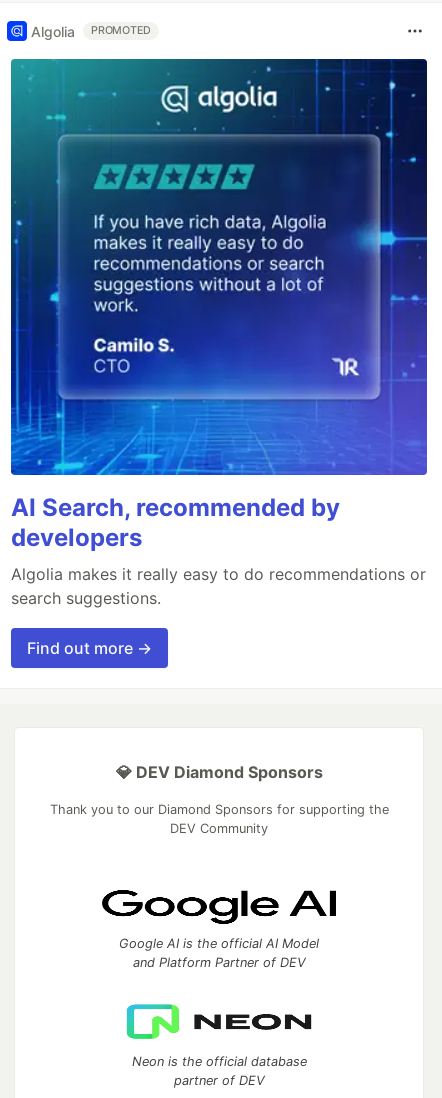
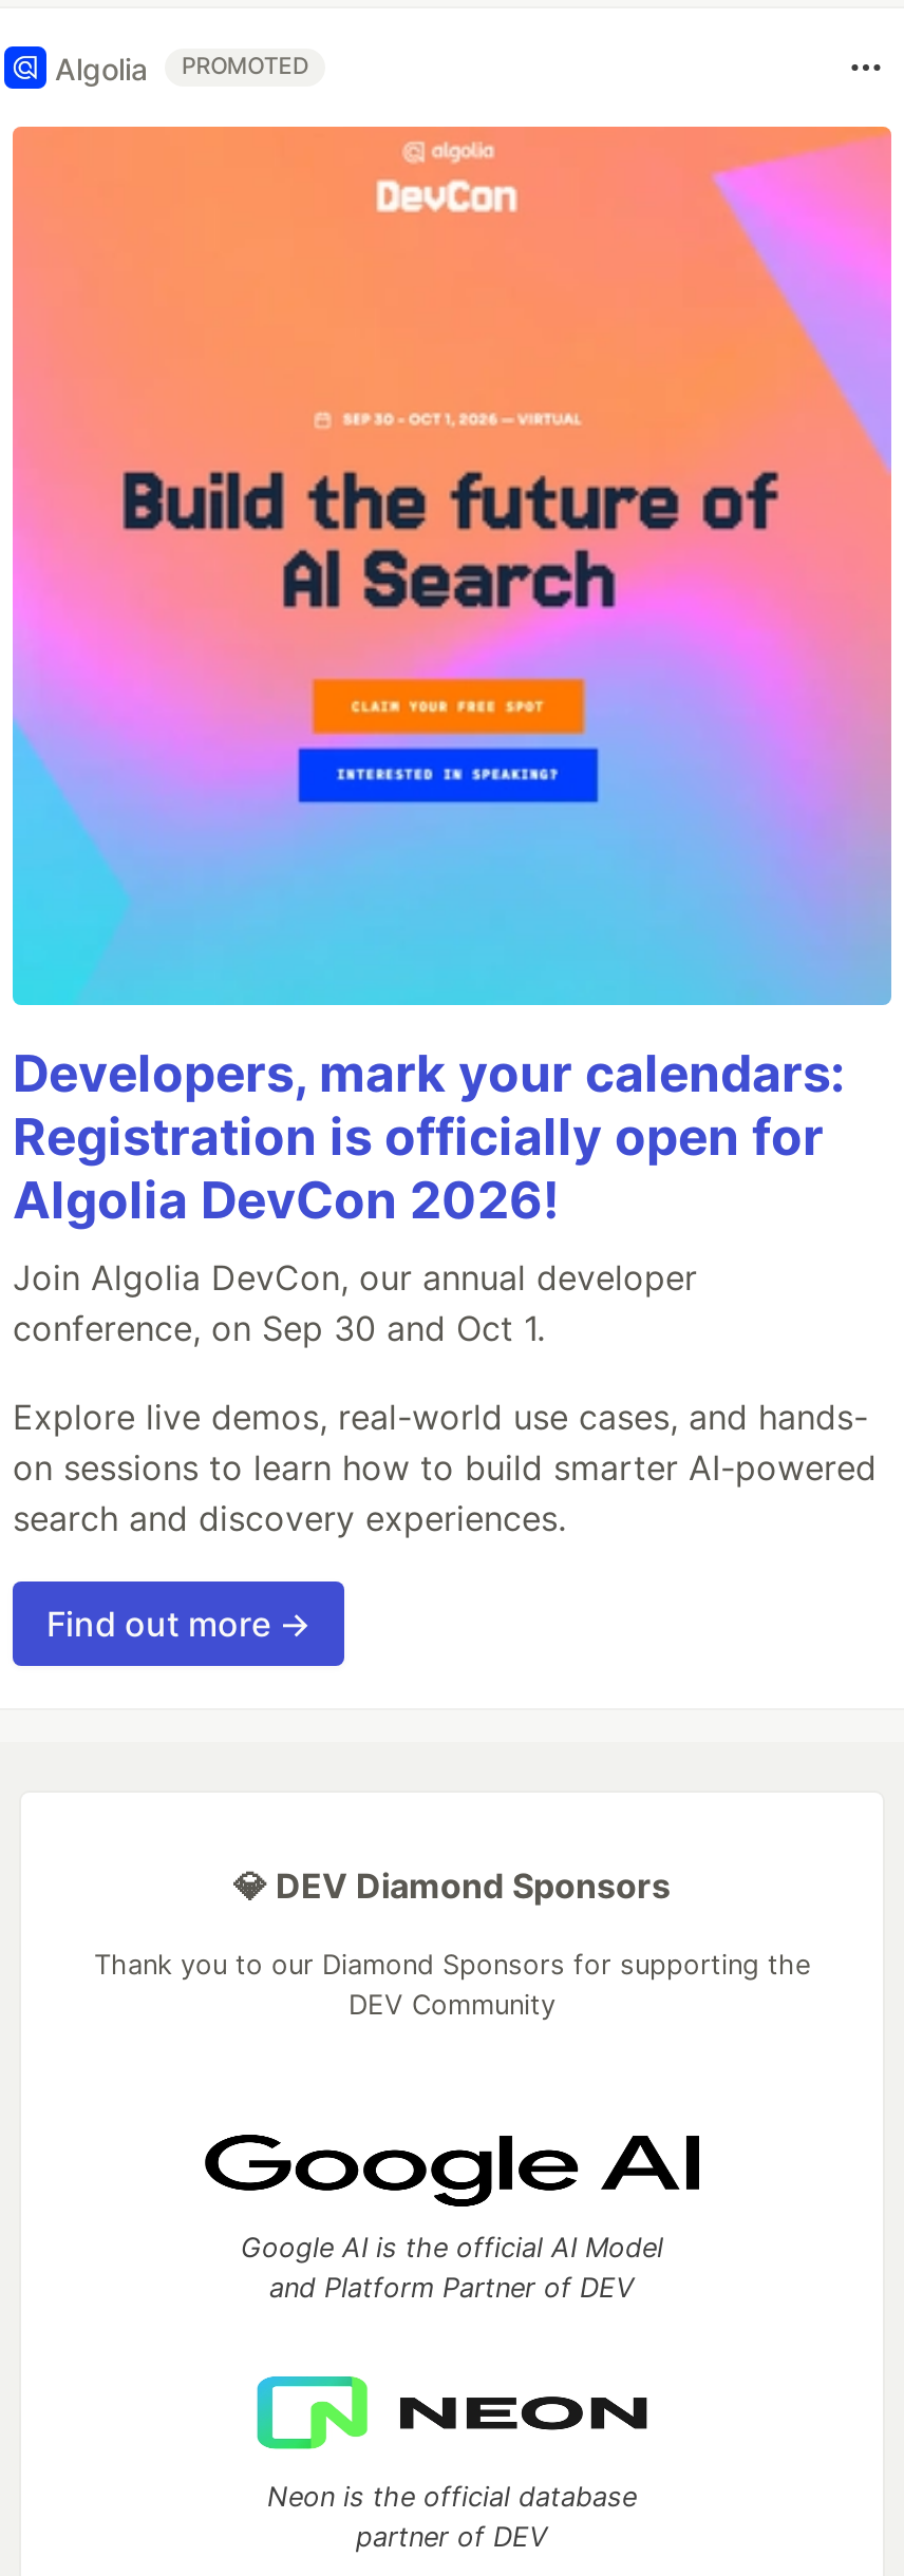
[10,58,428,608] [image] | AI Search, recommended by | developers | Algolia makes it really easy to do recommendations or | search suggestions. -> [11,125,893,1540] [image] | Developers, mark your calendars: | Registration is officially open for | Algolia DevCon 2026! | Join Algolia DevCon, our annual developer | conference, on Sep 30 and Oct 1. | Explore live demos, real-world use cases, and hands- | on sessions to learn how to build smarter AI-powered | search and discovery experiences.

